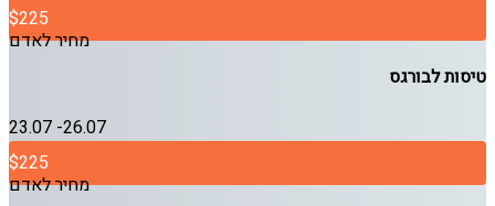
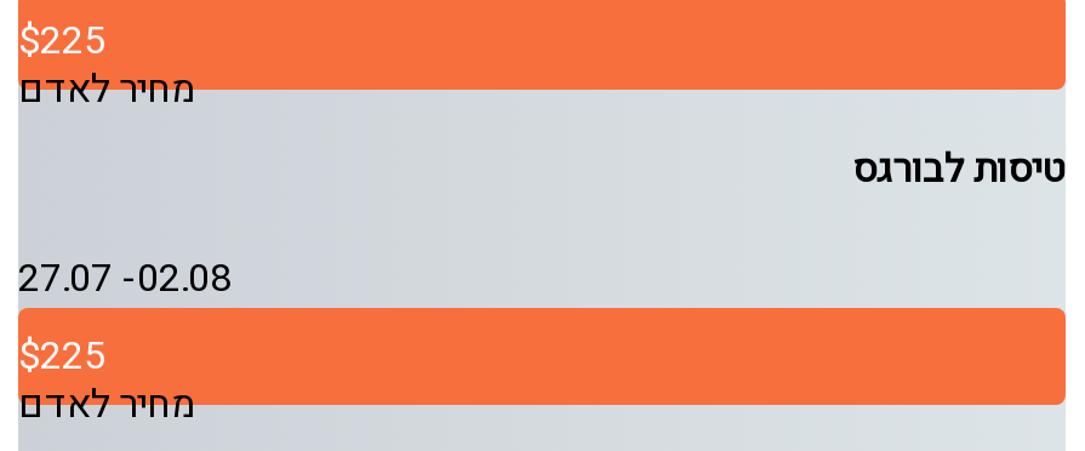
[9,114,106,140] 23.07 -26.07 -> [18,251,232,309] 27.07 -02.08

